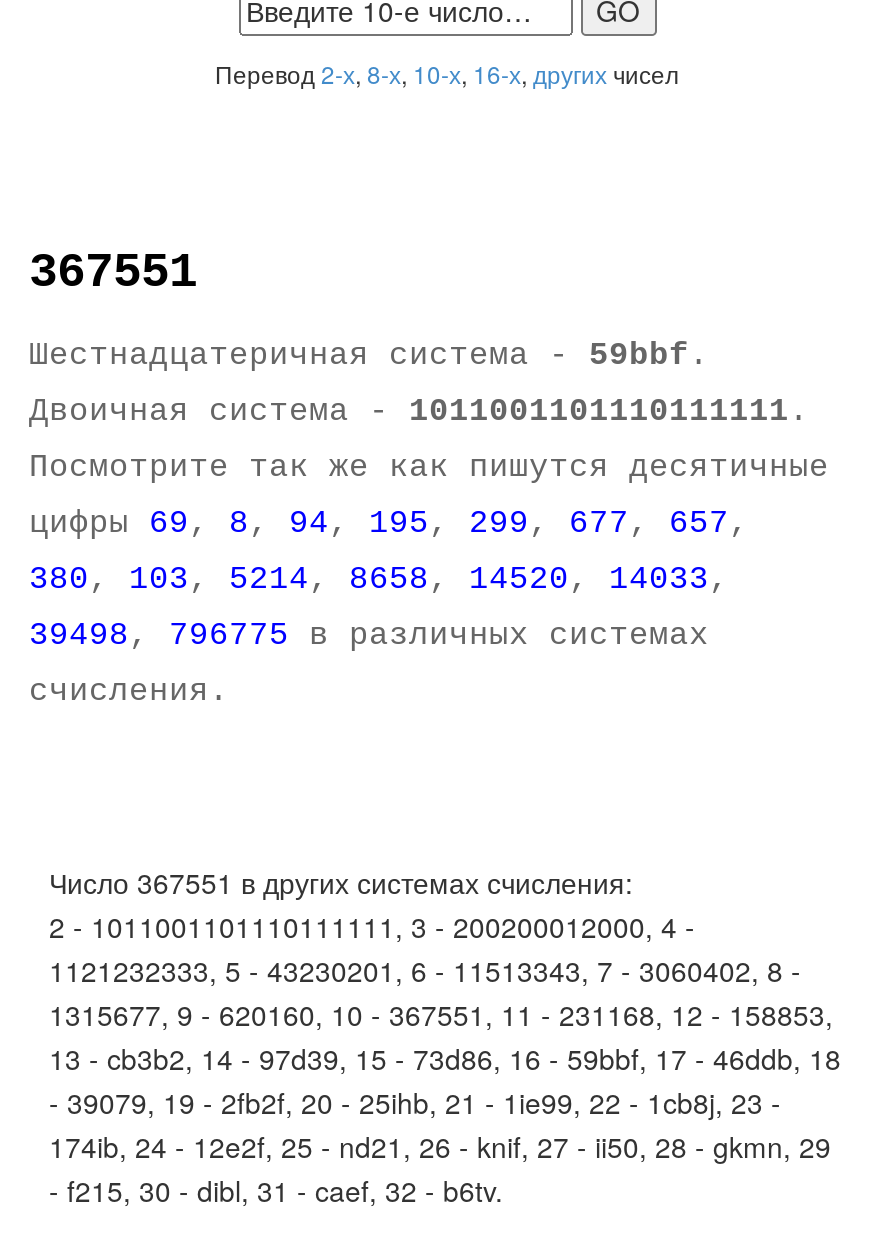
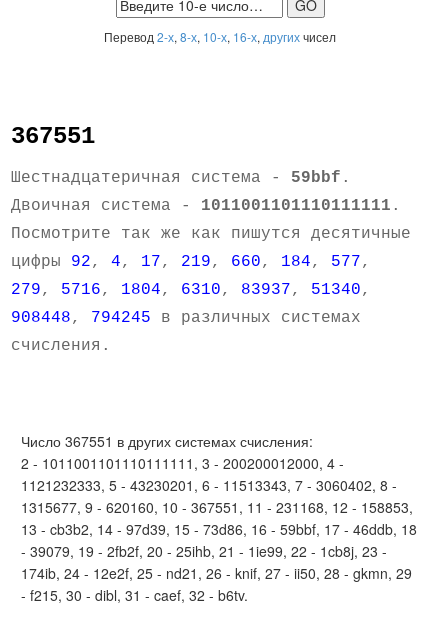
[29,506,749,542] цифры 69, 8, 94, 195, 299, 677, 657, -> [11,253,371,271] цифры 92, 4, 17, 219, 660, 184, 577,
[29,562,729,598] 380, 103, 5214, 8658, 14520, 14033, -> [11,281,371,299] 279, 5716, 1804, 6310, 83937, 51340,
[29,618,709,654] 39498, 796775 в различных системах -> [11,309,361,327] 908448, 794245 в различных системах

